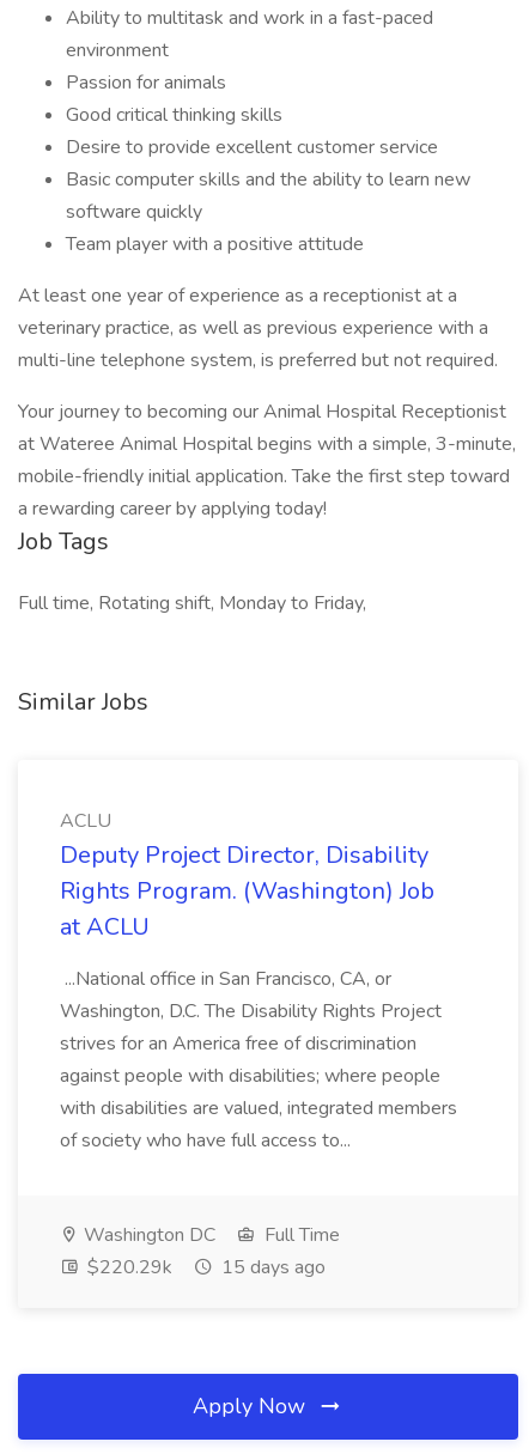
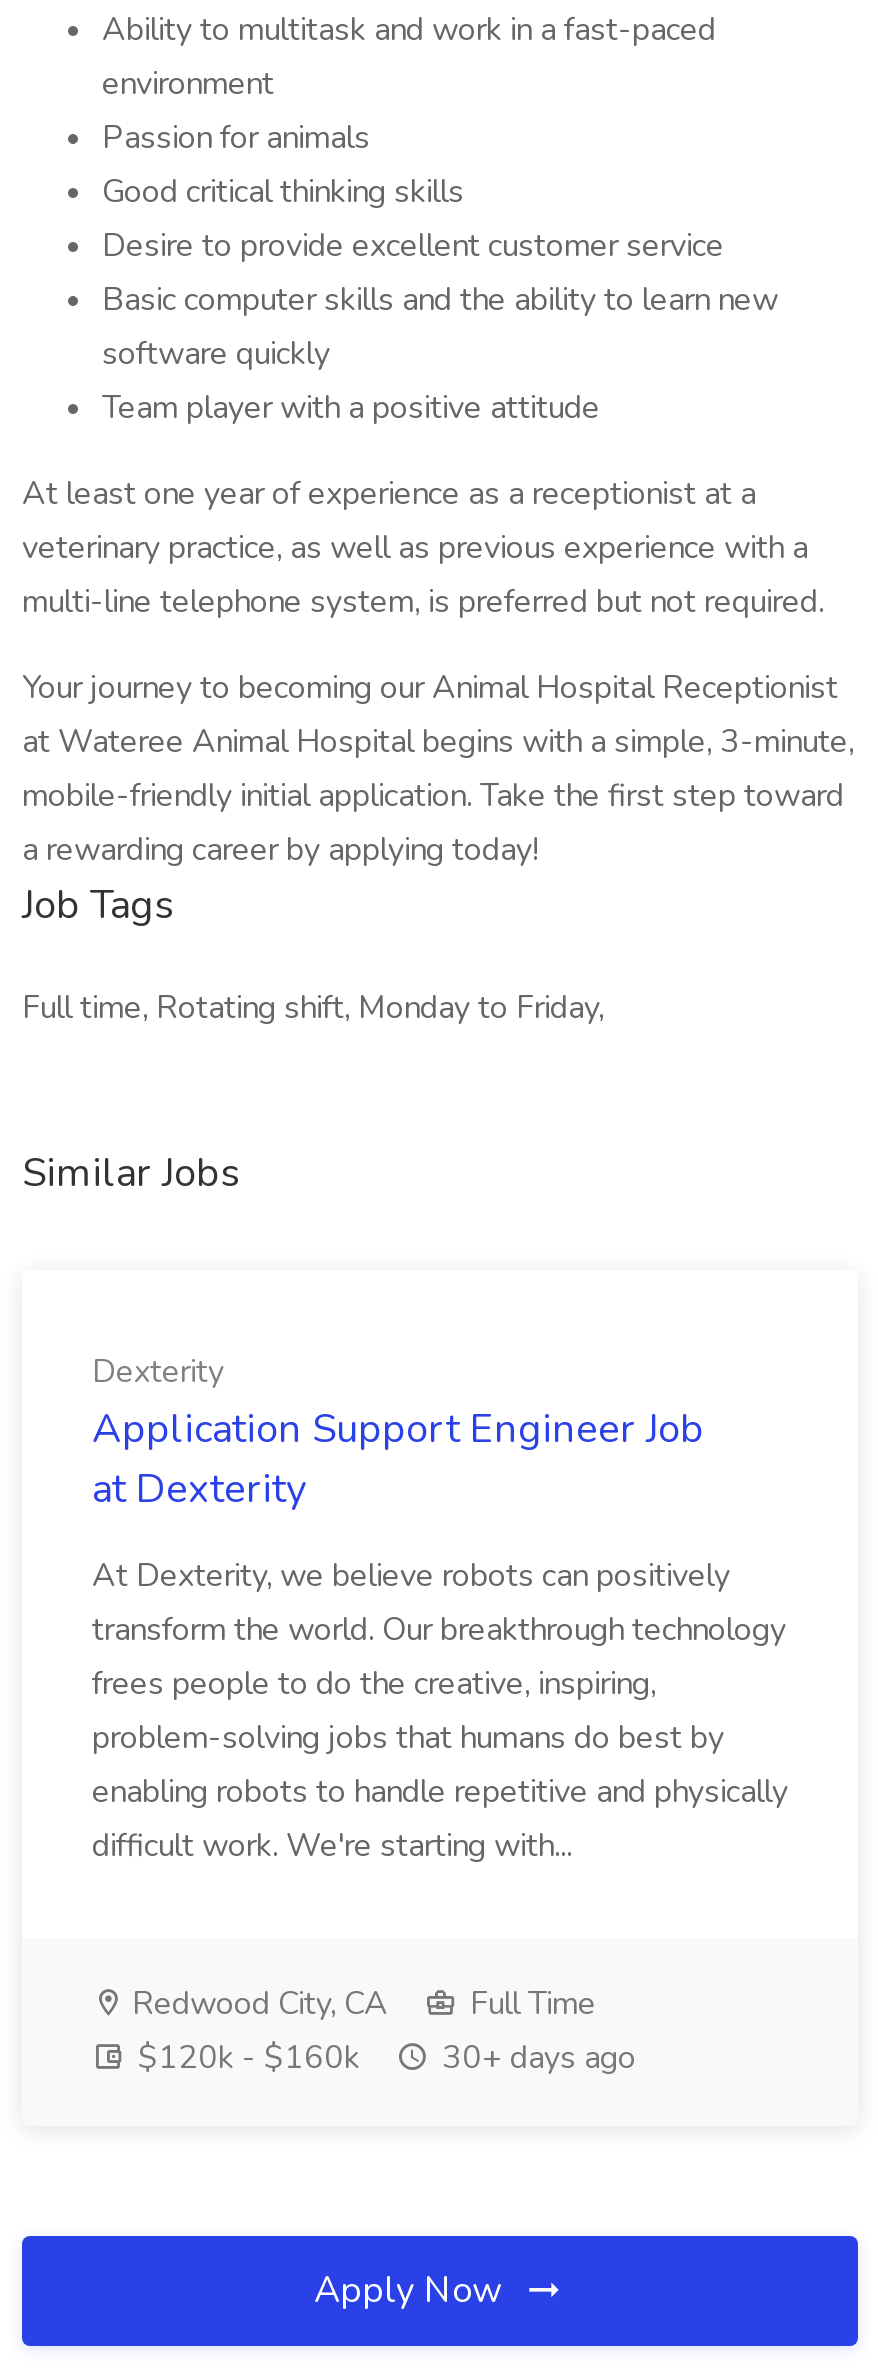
[60,808,434,943] ACLU | Deputy Project Director, Disability | Rights Program. (Washington) Job | at ACLU -> [92,1350,704,1516] Dexterity | Application Support Engineer Job | at Dexterity
[60,966,457,1154] ...National office in San Francisco, CA, or | Washington, D.C. The Disability Rights Project | strives for an America free of discrimination | against people with disabilities; where people | with disabilities are valued, integrated members | of society who have full access to... -> [92,1554,788,1868] At Dexterity, we believe robots can positively | transform the world. Our breakthrough technology | frees people to do the creative, inspiring, | problem-solving jobs that humans do best by | enabling robots to handle repetitive and physically | difficult work. We're starting with...
[79,1222,215,1248] Washington DC -> [124,1982,388,2026] Redwood City, CA
[83,1254,326,1280] $220.29k | 15 days ago -> [130,2036,636,2080] $120k - $160k | 30+ days ago

